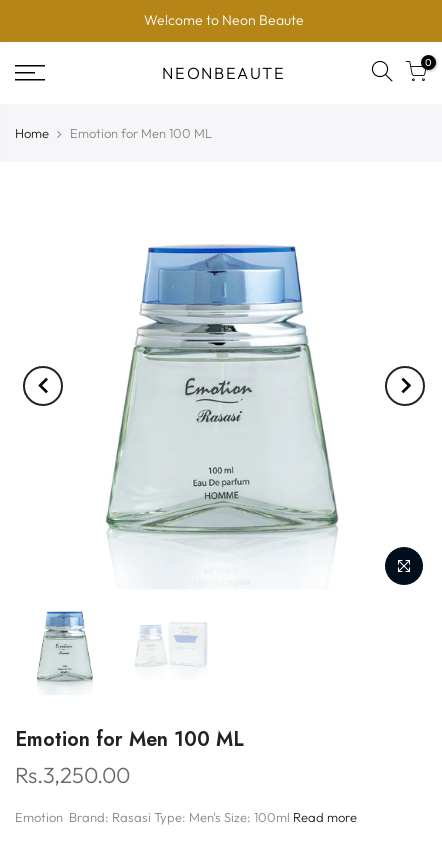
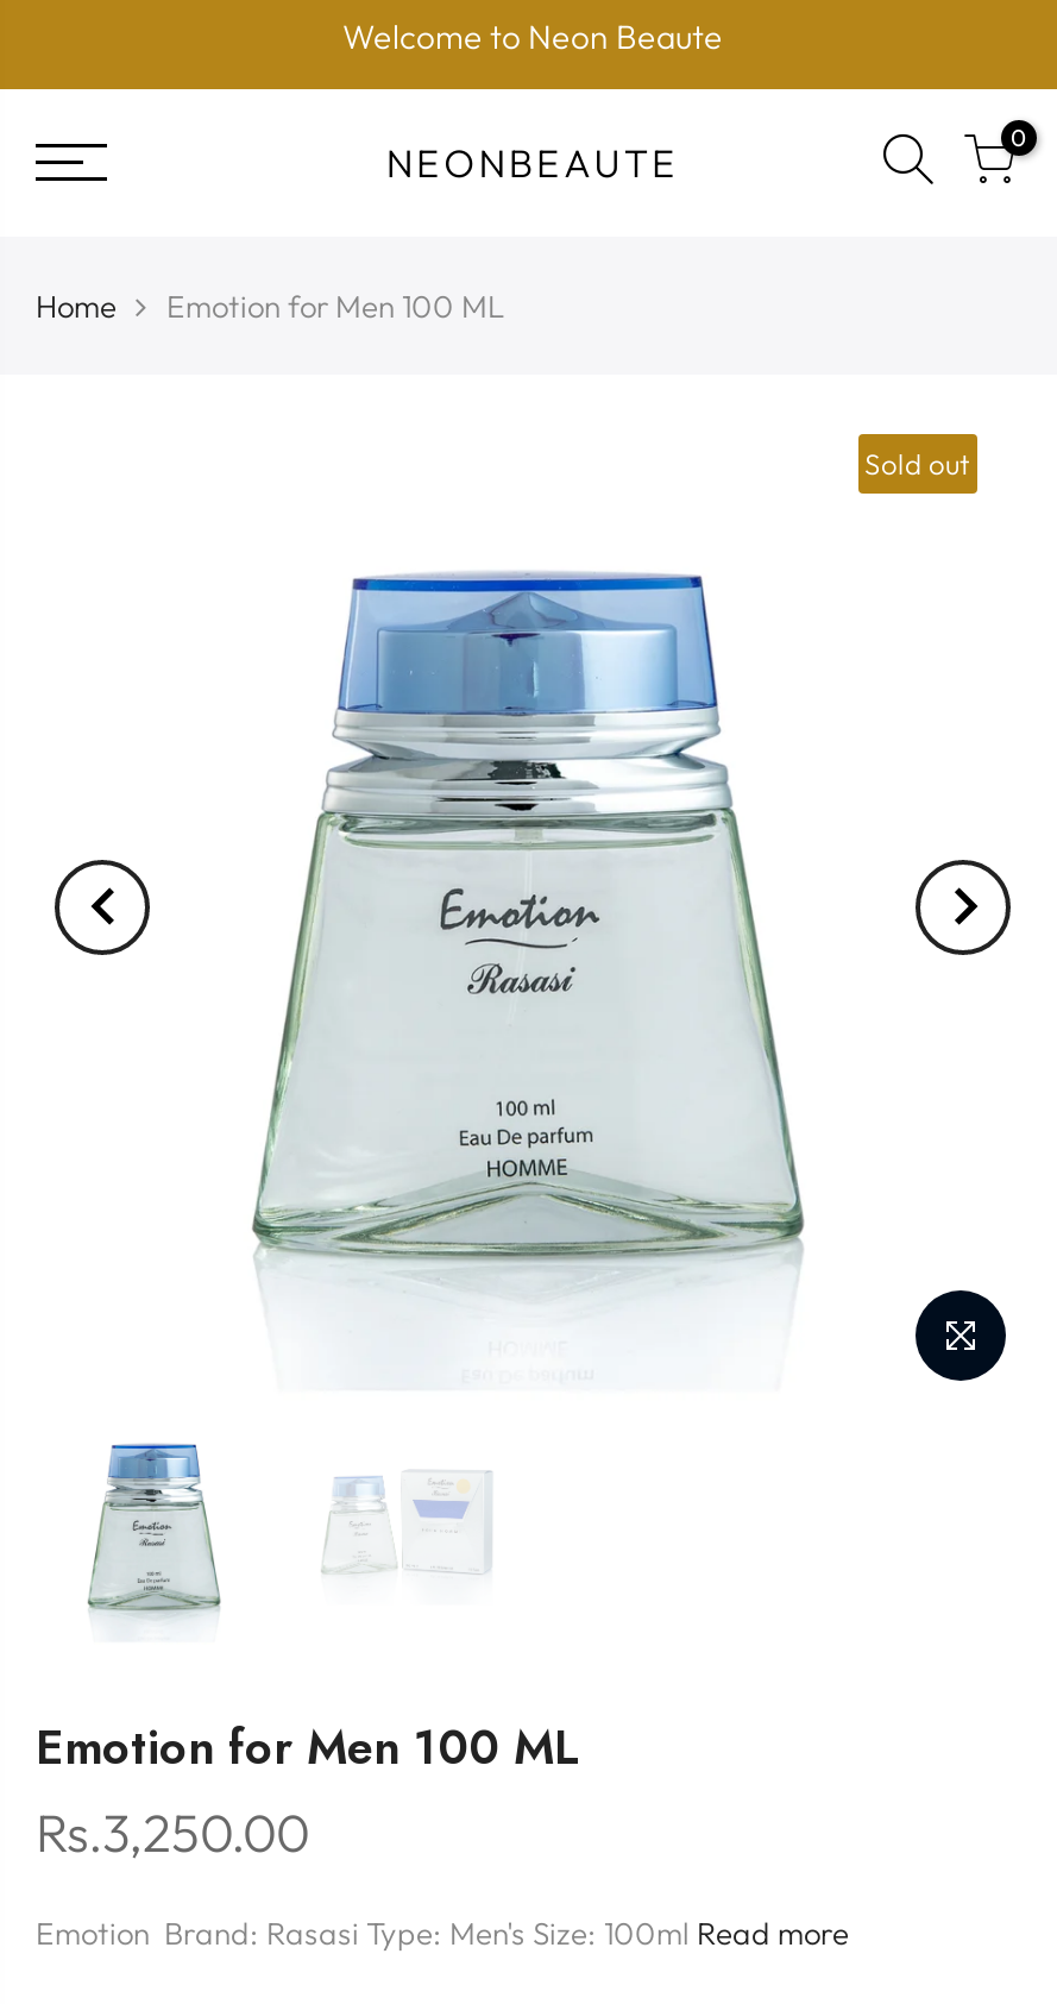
none -> [864,446,969,482] Sold out

